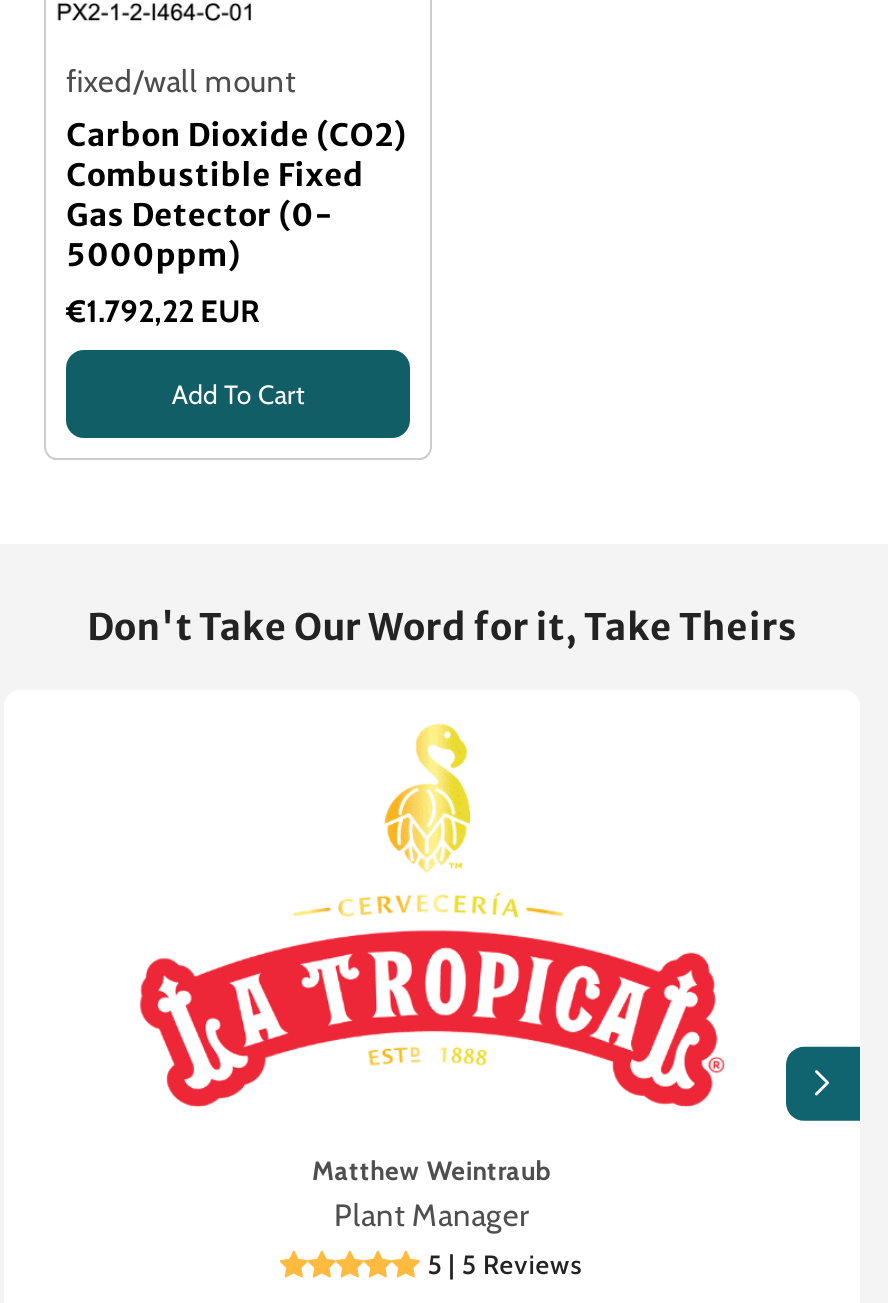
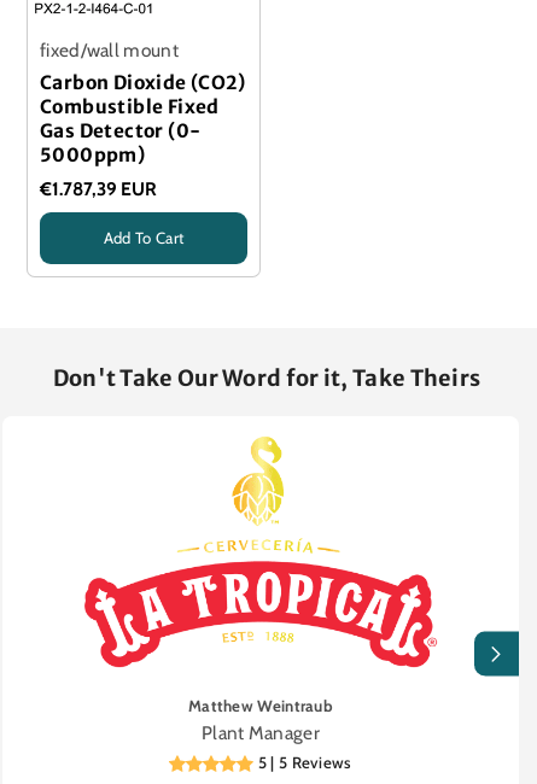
[66,292,260,330] €1.792,22 EUR -> [40,177,157,200] €1.787,39 EUR

